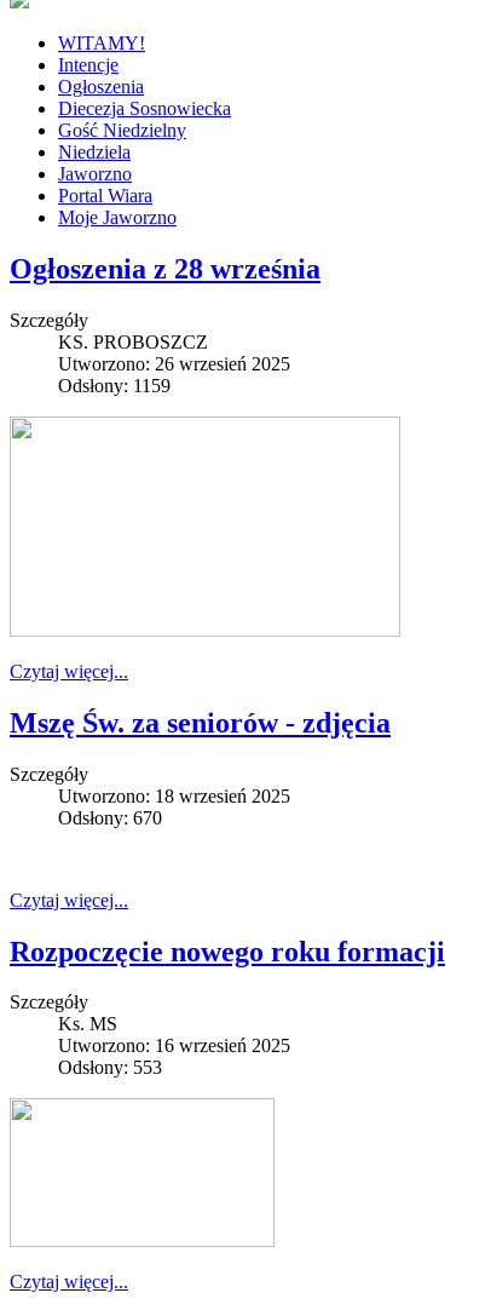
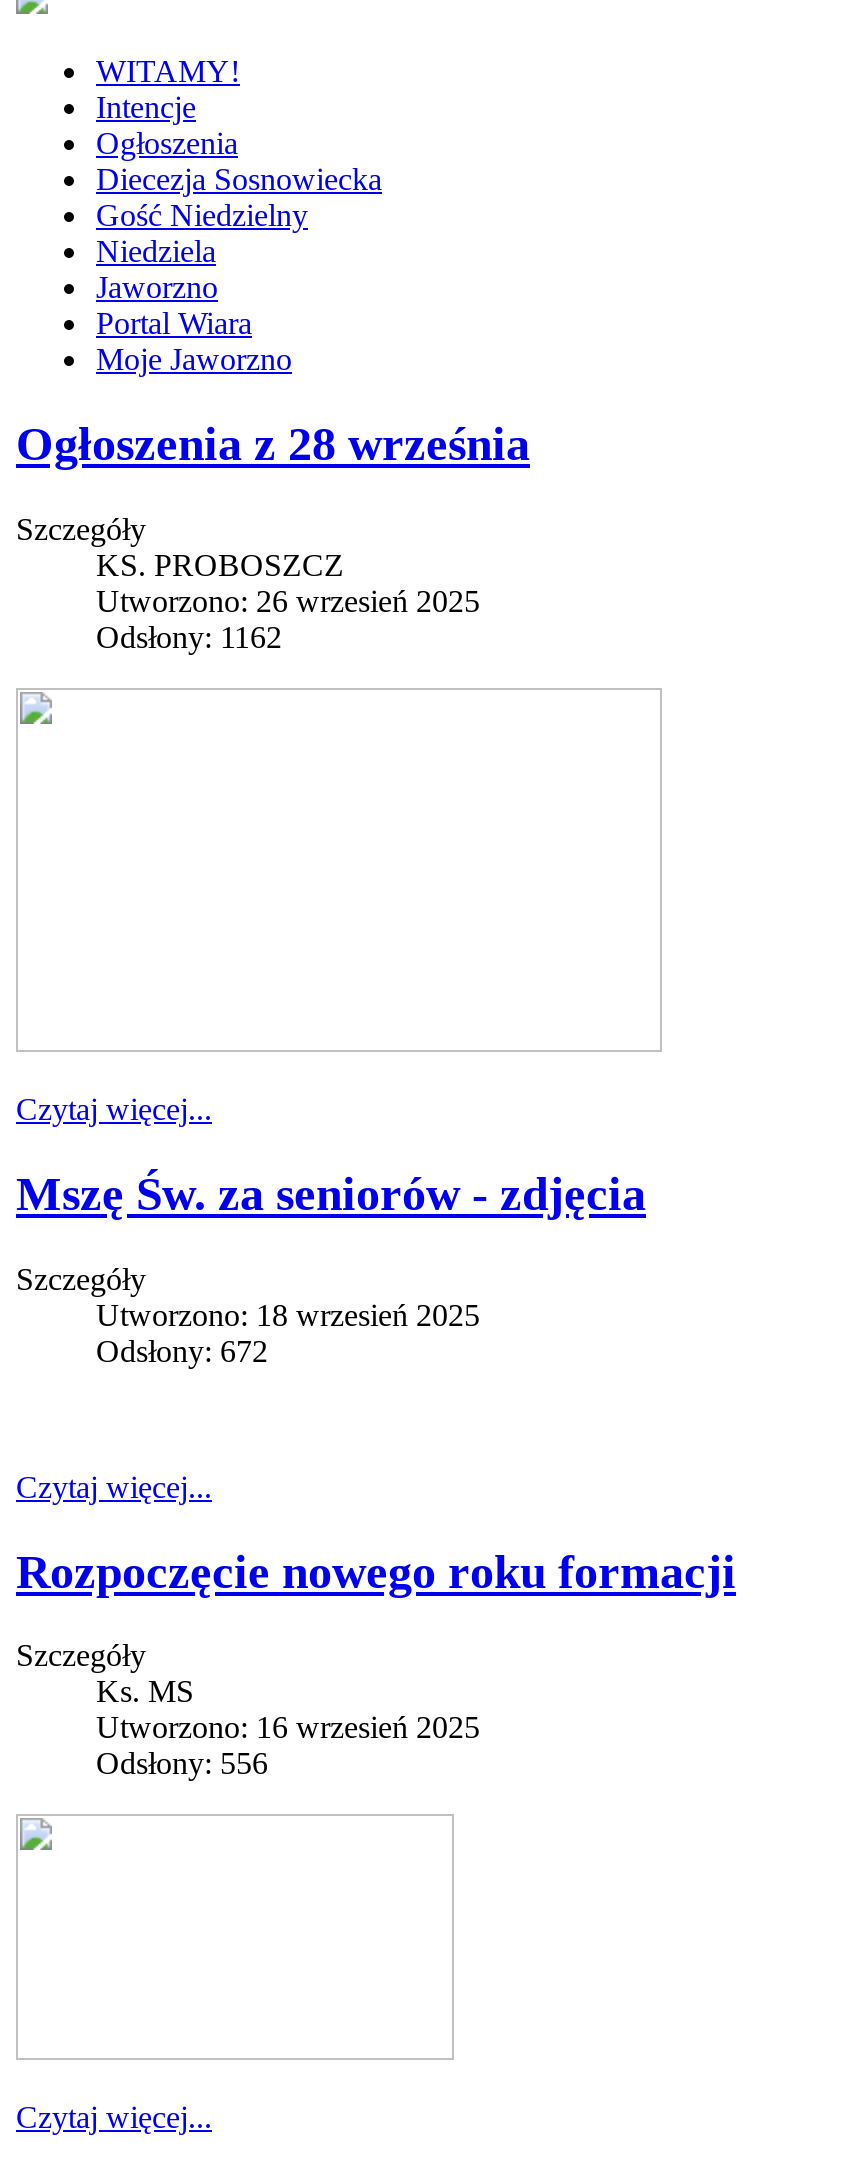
[58,375,171,396] Odsłony: 1159 -> [96,620,282,654] Odsłony: 1162
[58,807,162,828] Odsłony: 670 -> [96,1333,268,1367] Odsłony: 672
[58,1057,162,1078] Odsłony: 553 -> [96,1747,268,1781] Odsłony: 556

